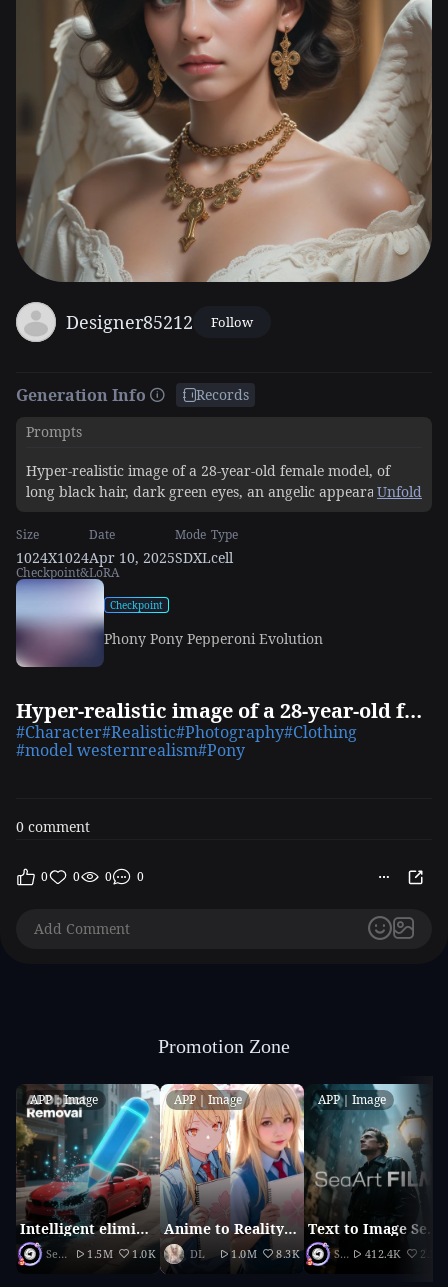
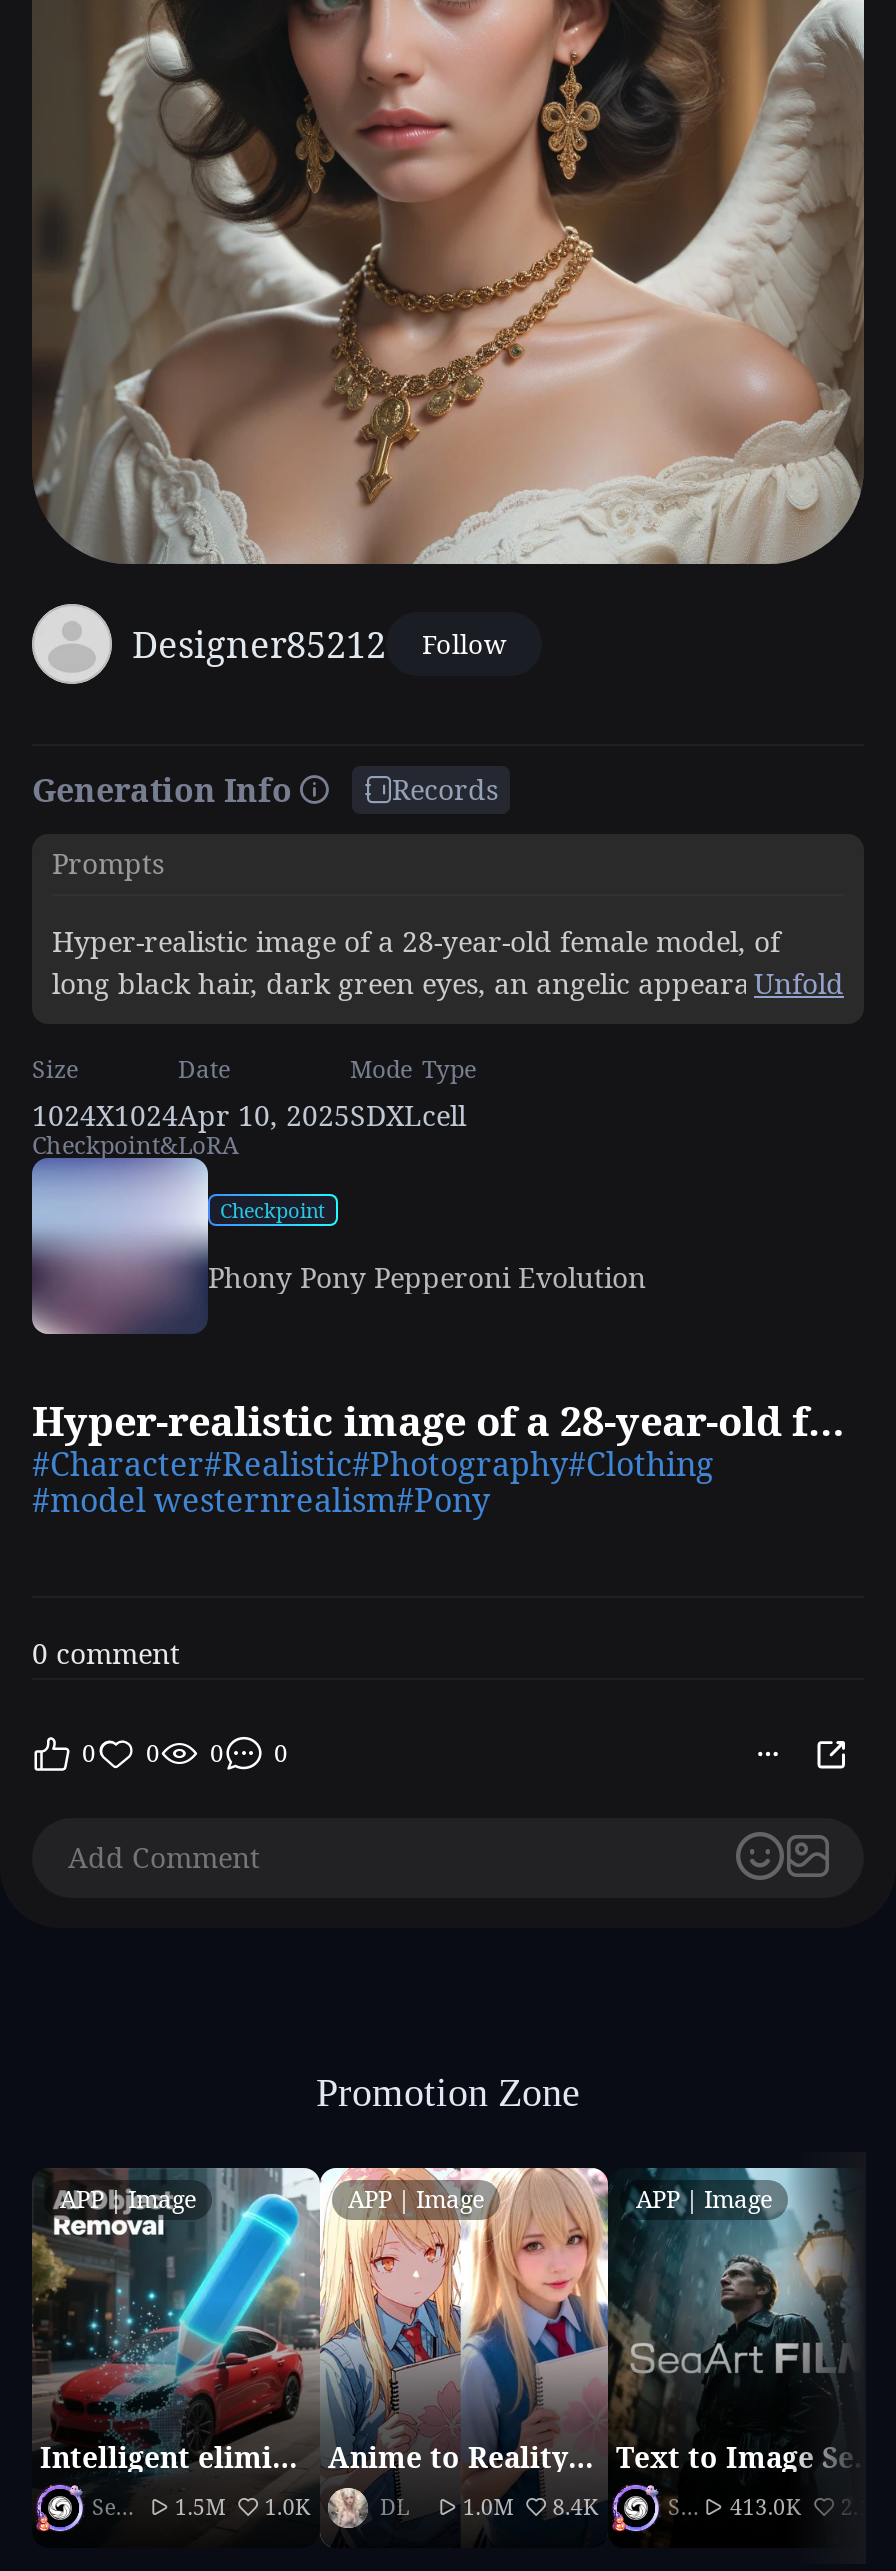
[190,1246,299,1261] DL 1.0M 8.3K -> [380,2491,598,2522] DL 1.0M 8.4K
[365,1246,400,1261] 412.4K -> [730,2491,800,2522] 413.0K

